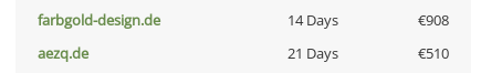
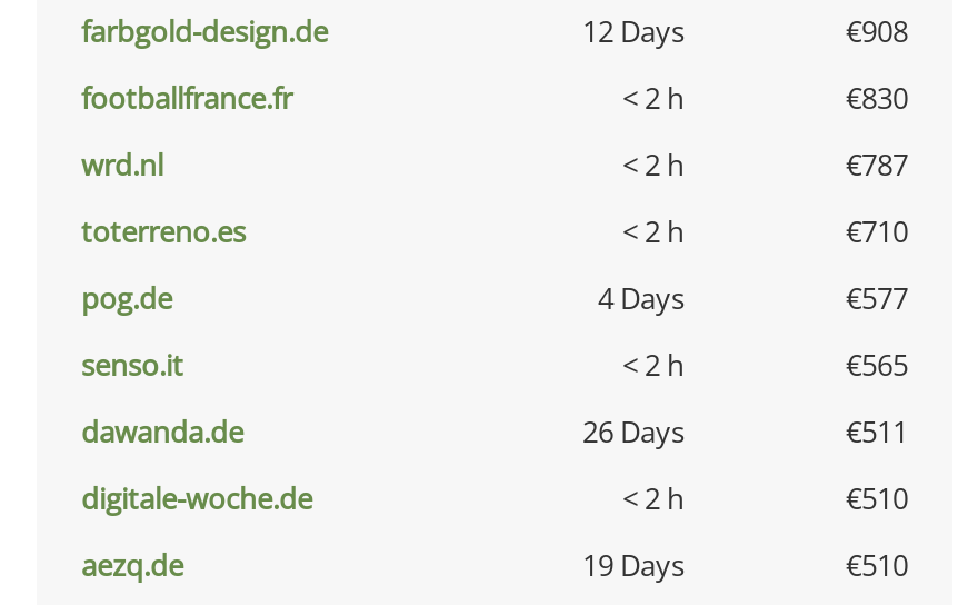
[287,10,338,30] 14 Days -> [582,11,685,51] 12 Days
none -> [81,78,908,518] footballfrance.fr | < 2 h | €830 | wrd.nl | < 2 h | €787 | toterreno.es | < 2 h | €710 | pog.de | 4 Days | €577 | senso.it | < 2 h | €565 | dawanda.de | 26 Days | €511 | digitale-woche.de | < 2 h | €510
[287,43,338,63] 21 Days -> [582,545,685,585] 19 Days

